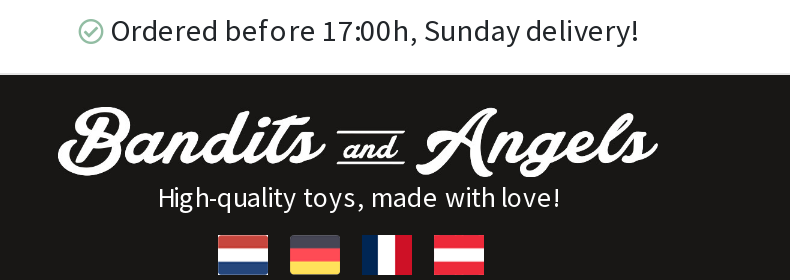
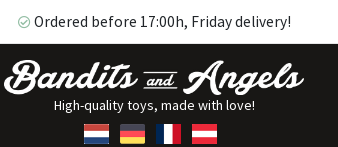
[104,11,638,49] Ordered before 17:00h, Sunday delivery! -> [30,12,290,31] Ordered before 17:00h, Friday delivery!

